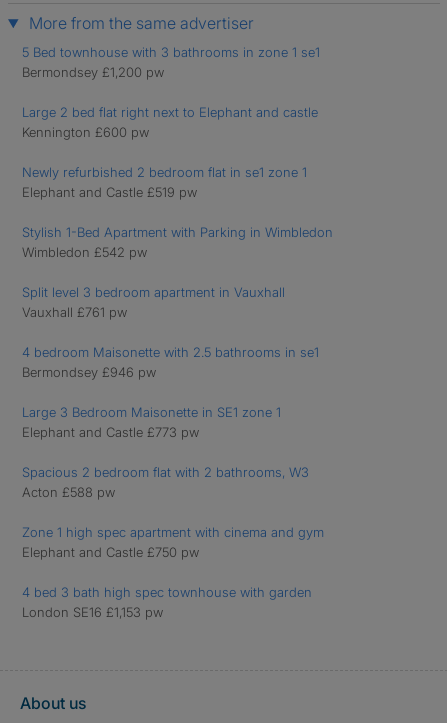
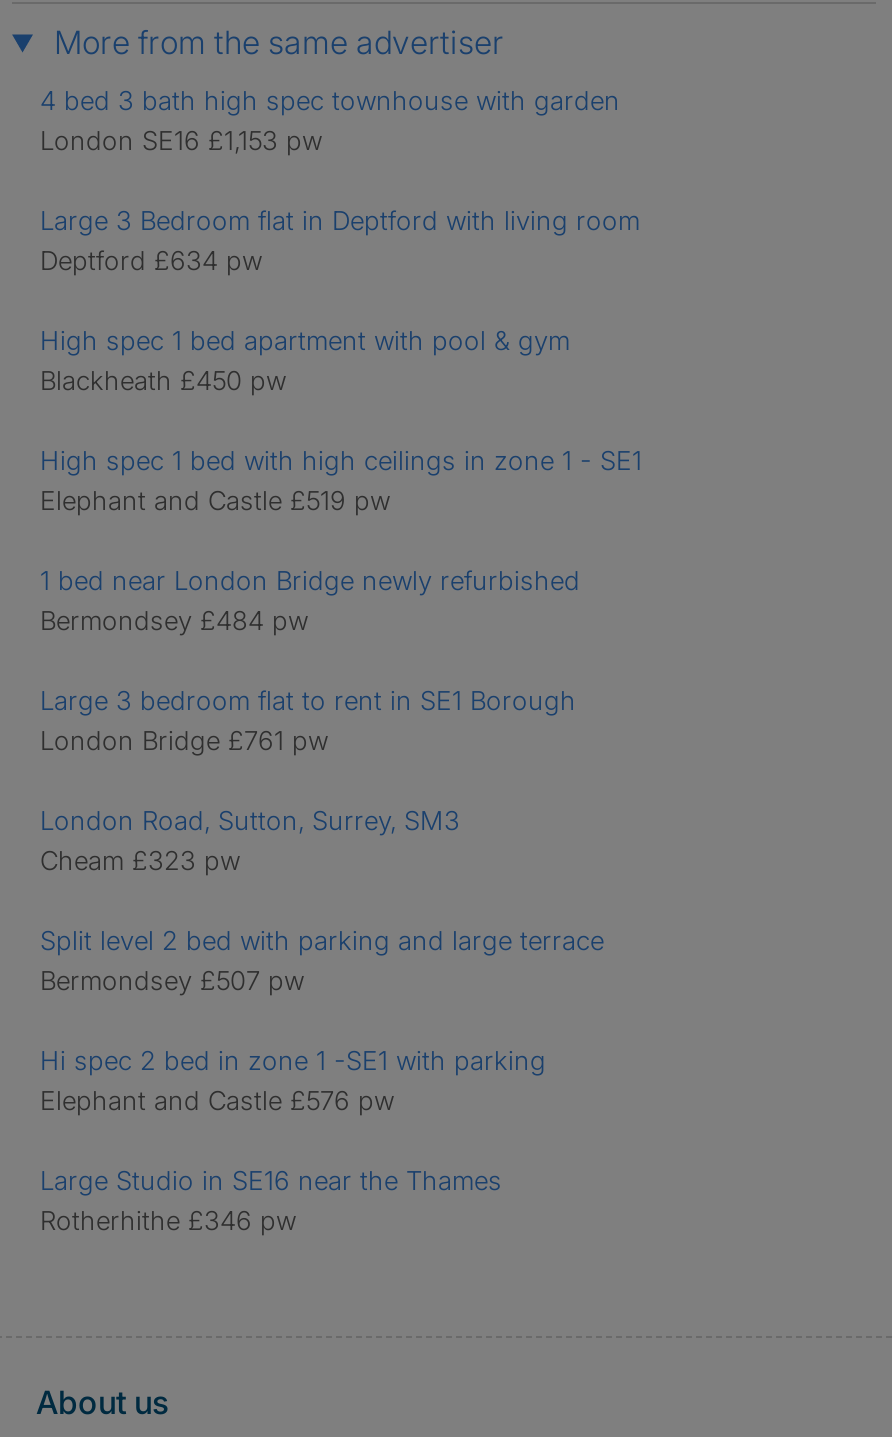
[22,44,333,560] 5 Bed townhouse with 3 bathrooms in zone 1 se1 | Bermondsey £1,200 pw | Large 2 bed flat right next to Elephant and castle | Kennington £600 pw | Newly refurbished 2 bedroom flat in se1 zone 1 | Stylish 1-Bed Apartment with Parking in Wimbledon | Wimbledon £542 pw | Split level 3 bedroom apartment in Vauxhall | Vauxhall £761 pw | 4 bedroom Maisonette with 2.5 bathrooms in se1 | Bermondsey £946 pw | Large 3 Bedroom Maisonette in SE1 zone 1 | Elephant and Castle £773 pw | Spacious 2 bedroom flat with 2 bathrooms, W3 | Acton £588 pw | Zone 1 high spec apartment with cinema and gym | Elephant and Castle £750 pw -> none
moved [22,184,197,200] -> [40,484,390,516]: Elephant and Castle £519 pw
moved [22,584,312,620] -> [40,84,620,156]: 4 bed 3 bath high spec townhouse with garden | London SE16 £1,153 pw
none -> [40,204,642,1236] Large 3 Bedroom flat in Deptford with living room | Deptford £634 pw | High spec 1 bed apartment with pool & gym | Blackheath £450 pw | High spec 1 bed with high ceilings in zone 1 - SE1 | 1 bed near London Bridge newly refurbished | Bermondsey £484 pw | Large 3 bedroom flat to rent in SE1 Borough | London Bridge £761 pw | London Road, Sutton, Surrey, SM3 | Cheam £323 pw | Split level 2 bed with parking and large terrace | Bermondsey £507 pw | Hi spec 2 bed in zone 1 -SE1 with parking | Elephant and Castle £576 pw | Large Studio in SE16 near the Thames | Rotherhithe £346 pw

